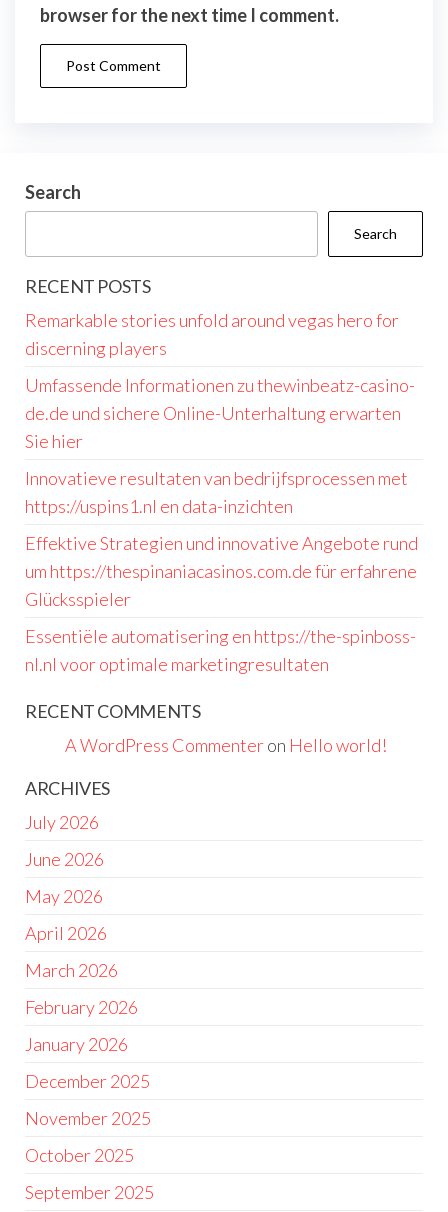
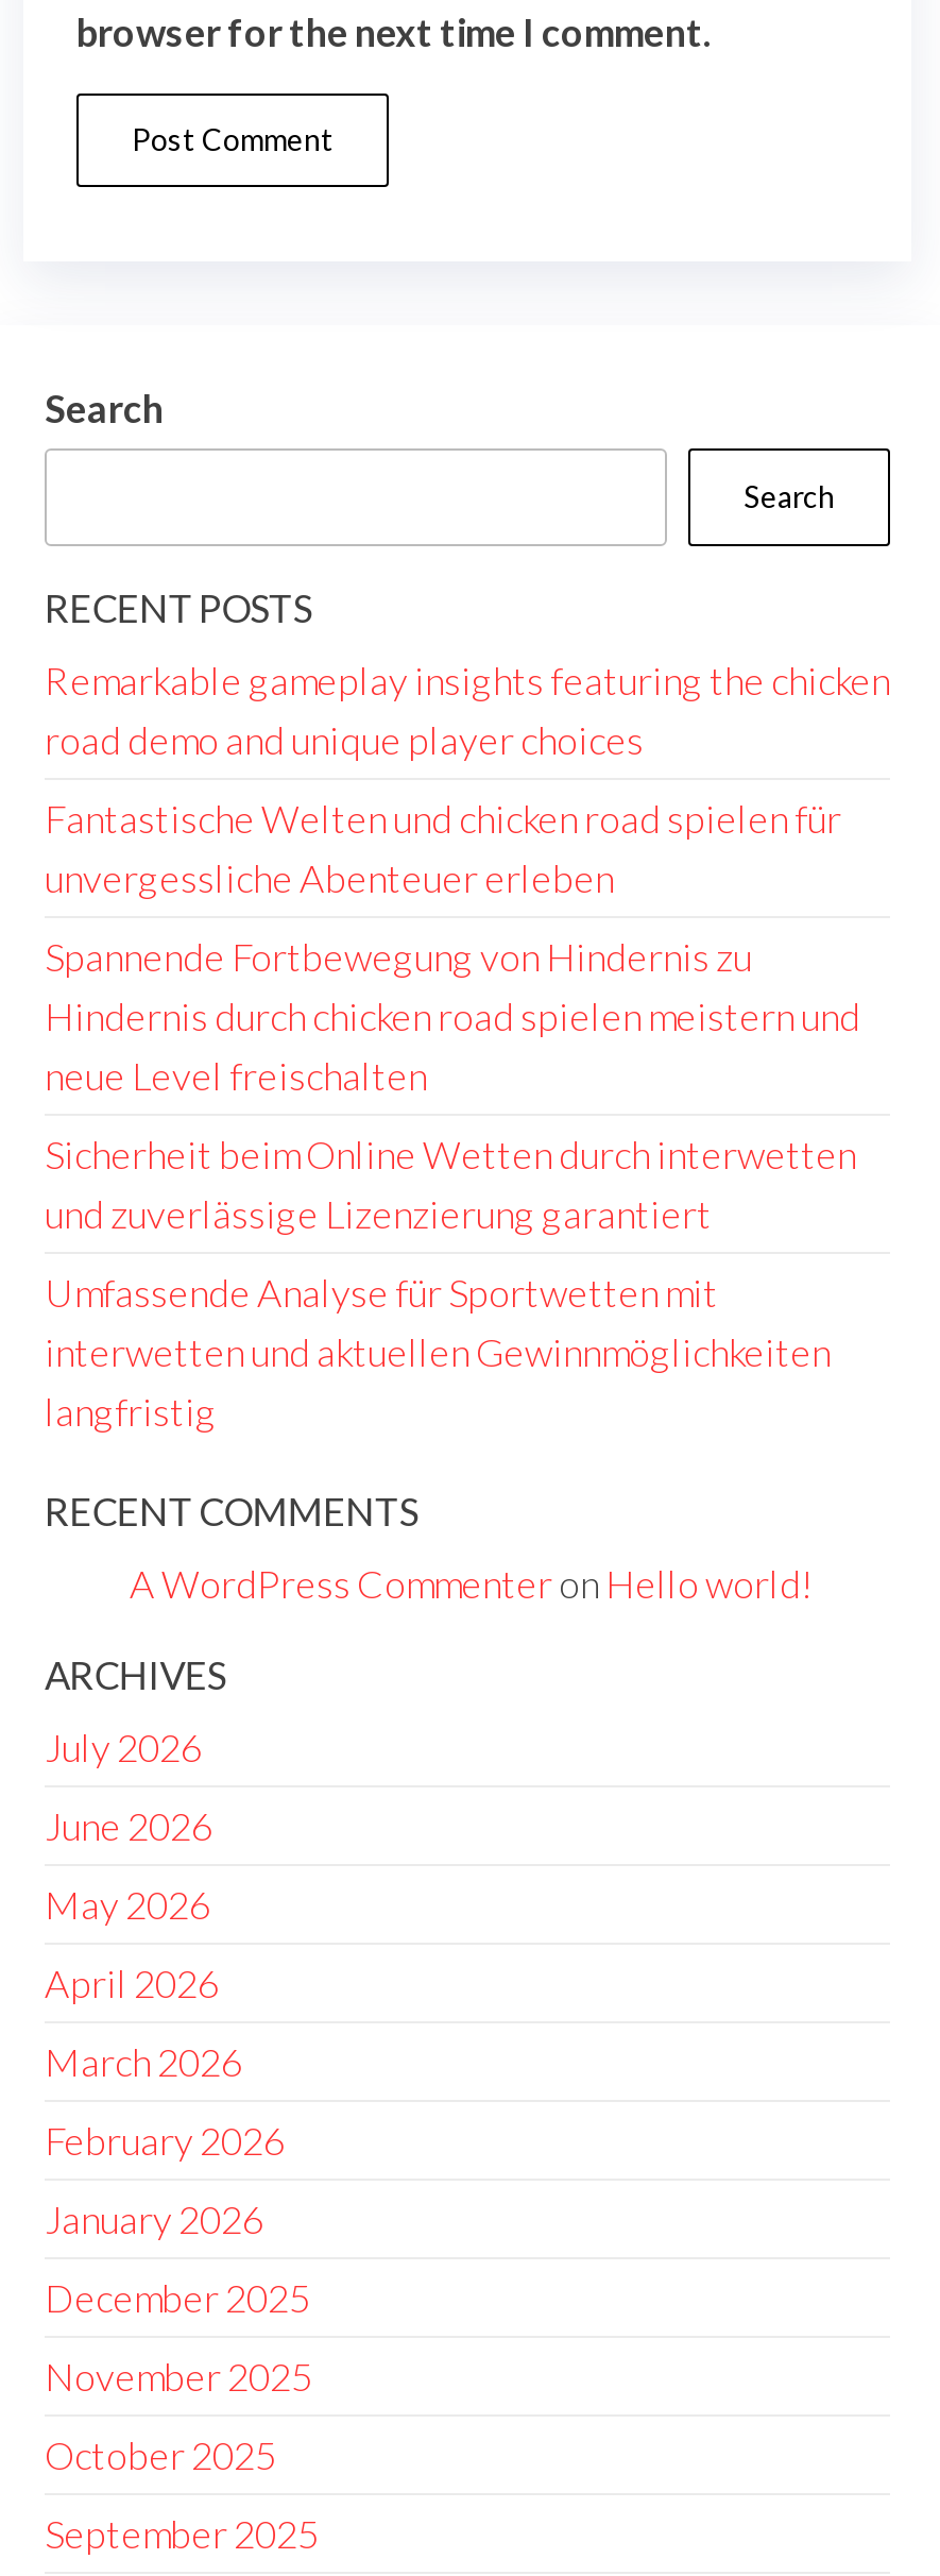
[25,309,399,359] Remarkable stories unfold around vegas hero for | discerning players -> [45,657,890,763] Remarkable gameplay insights featuring the chicken | road demo and unique player choices
[25,374,415,452] Umfassende Informationen zu thewinbeatz-casino- | de.de und sichere Online-Unterhaltung erwarten | Sie hier -> [45,795,841,901] Fantastische Welten und chicken road spielen für | unvergessliche Abenteuer erleben
[25,467,408,517] Innovatieve resultaten van bedrijfsprocessen met | https://uspins1.nl en data-inzichten -> [45,933,860,1099] Spannende Fortbewegung von Hindernis zu | Hindernis durch chicken road spielen meistern und | neue Level freischalten
[25,532,418,610] Effektive Strategien und innovative Angebote rund | um https://thespinaniacasinos.com.de für erfahrene | Glücksspieler -> [45,1131,856,1237] Sicherheit beim Online Wetten durch interwetten | und zuverlässige Lizenzierung garantiert
[25,625,416,675] Essentiële automatisering en https://the-spinboss- | nl.nl voor optimale marketingresultaten -> [45,1269,831,1435] Umfassende Analyse für Sportwetten mit | interwetten und aktuellen Gewinnmöglichkeiten | langfristig

